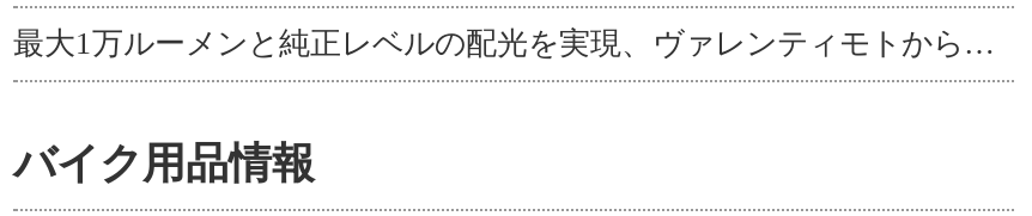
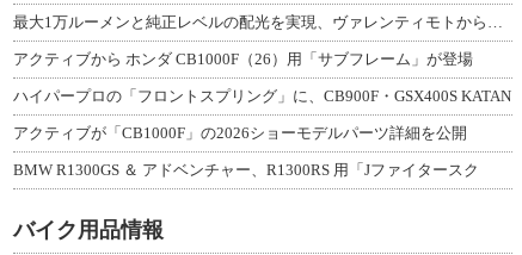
none -> [13,50,511,178] アクティブから ホンダ CB1000F（26）用「サブフレーム」が登場 | ハイパープロの「フロントスプリング」に、CB900F・GSX400S KATAN | アクティブが「CB1000F」の2026ショーモデルパーツ詳細を公開 | BMW R1300GS ＆ アドベンチャー、R1300RS 用「Jファイタースク

